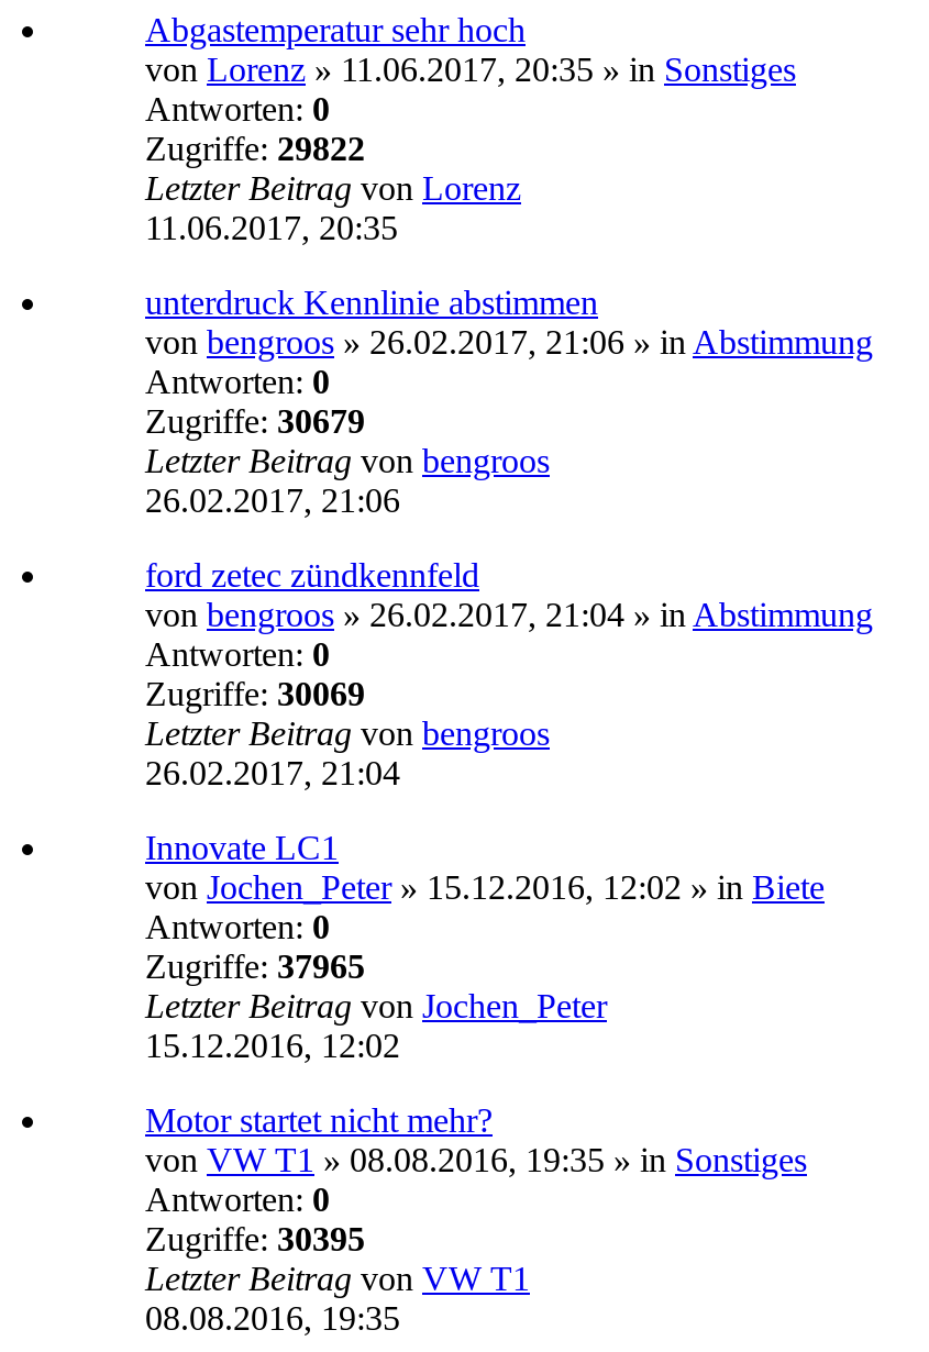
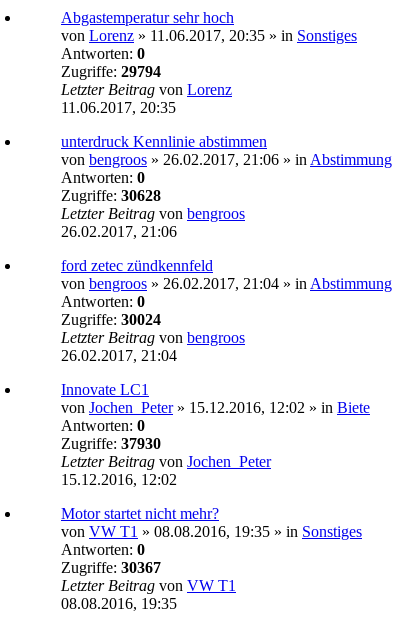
[145,130,365,168] Zugriffe: 29822 -> [61,63,161,80] Zugriffe: 29794
[145,403,365,440] Zugriffe: 30679 -> [61,187,161,204] Zugriffe: 30628
[145,676,365,713] Zugriffe: 30069 -> [61,311,161,328] Zugriffe: 30024
[145,948,365,986] Zugriffe: 37965 -> [61,435,161,452] Zugriffe: 37930
[145,1221,365,1258] Zugriffe: 30395 -> [61,559,161,576] Zugriffe: 30367

